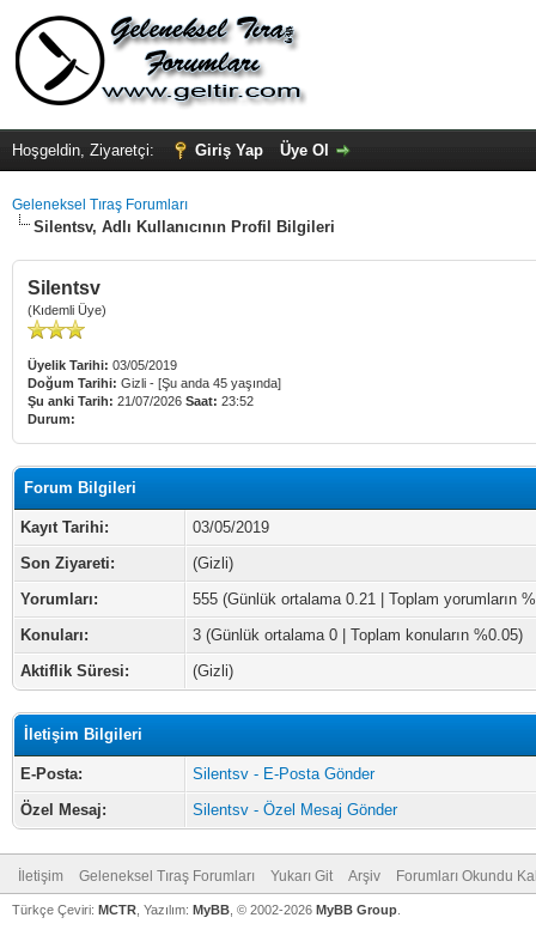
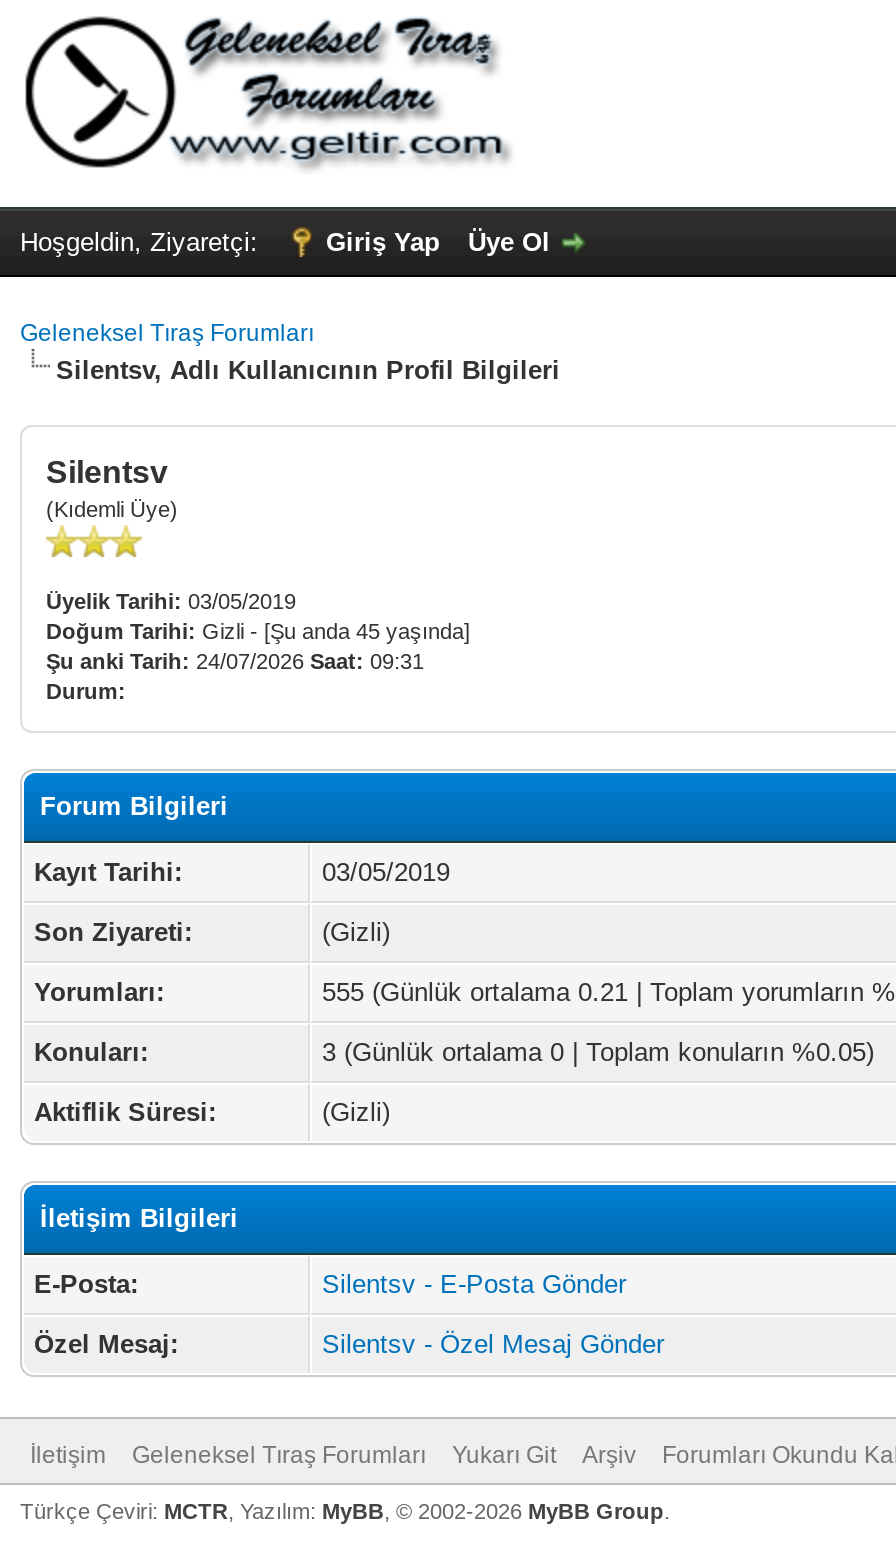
[28,394,254,408] Şu anki Tarih: 21/07/2026 Saat: 23:52 -> [46,649,424,673] Şu anki Tarih: 24/07/2026 Saat: 09:31

